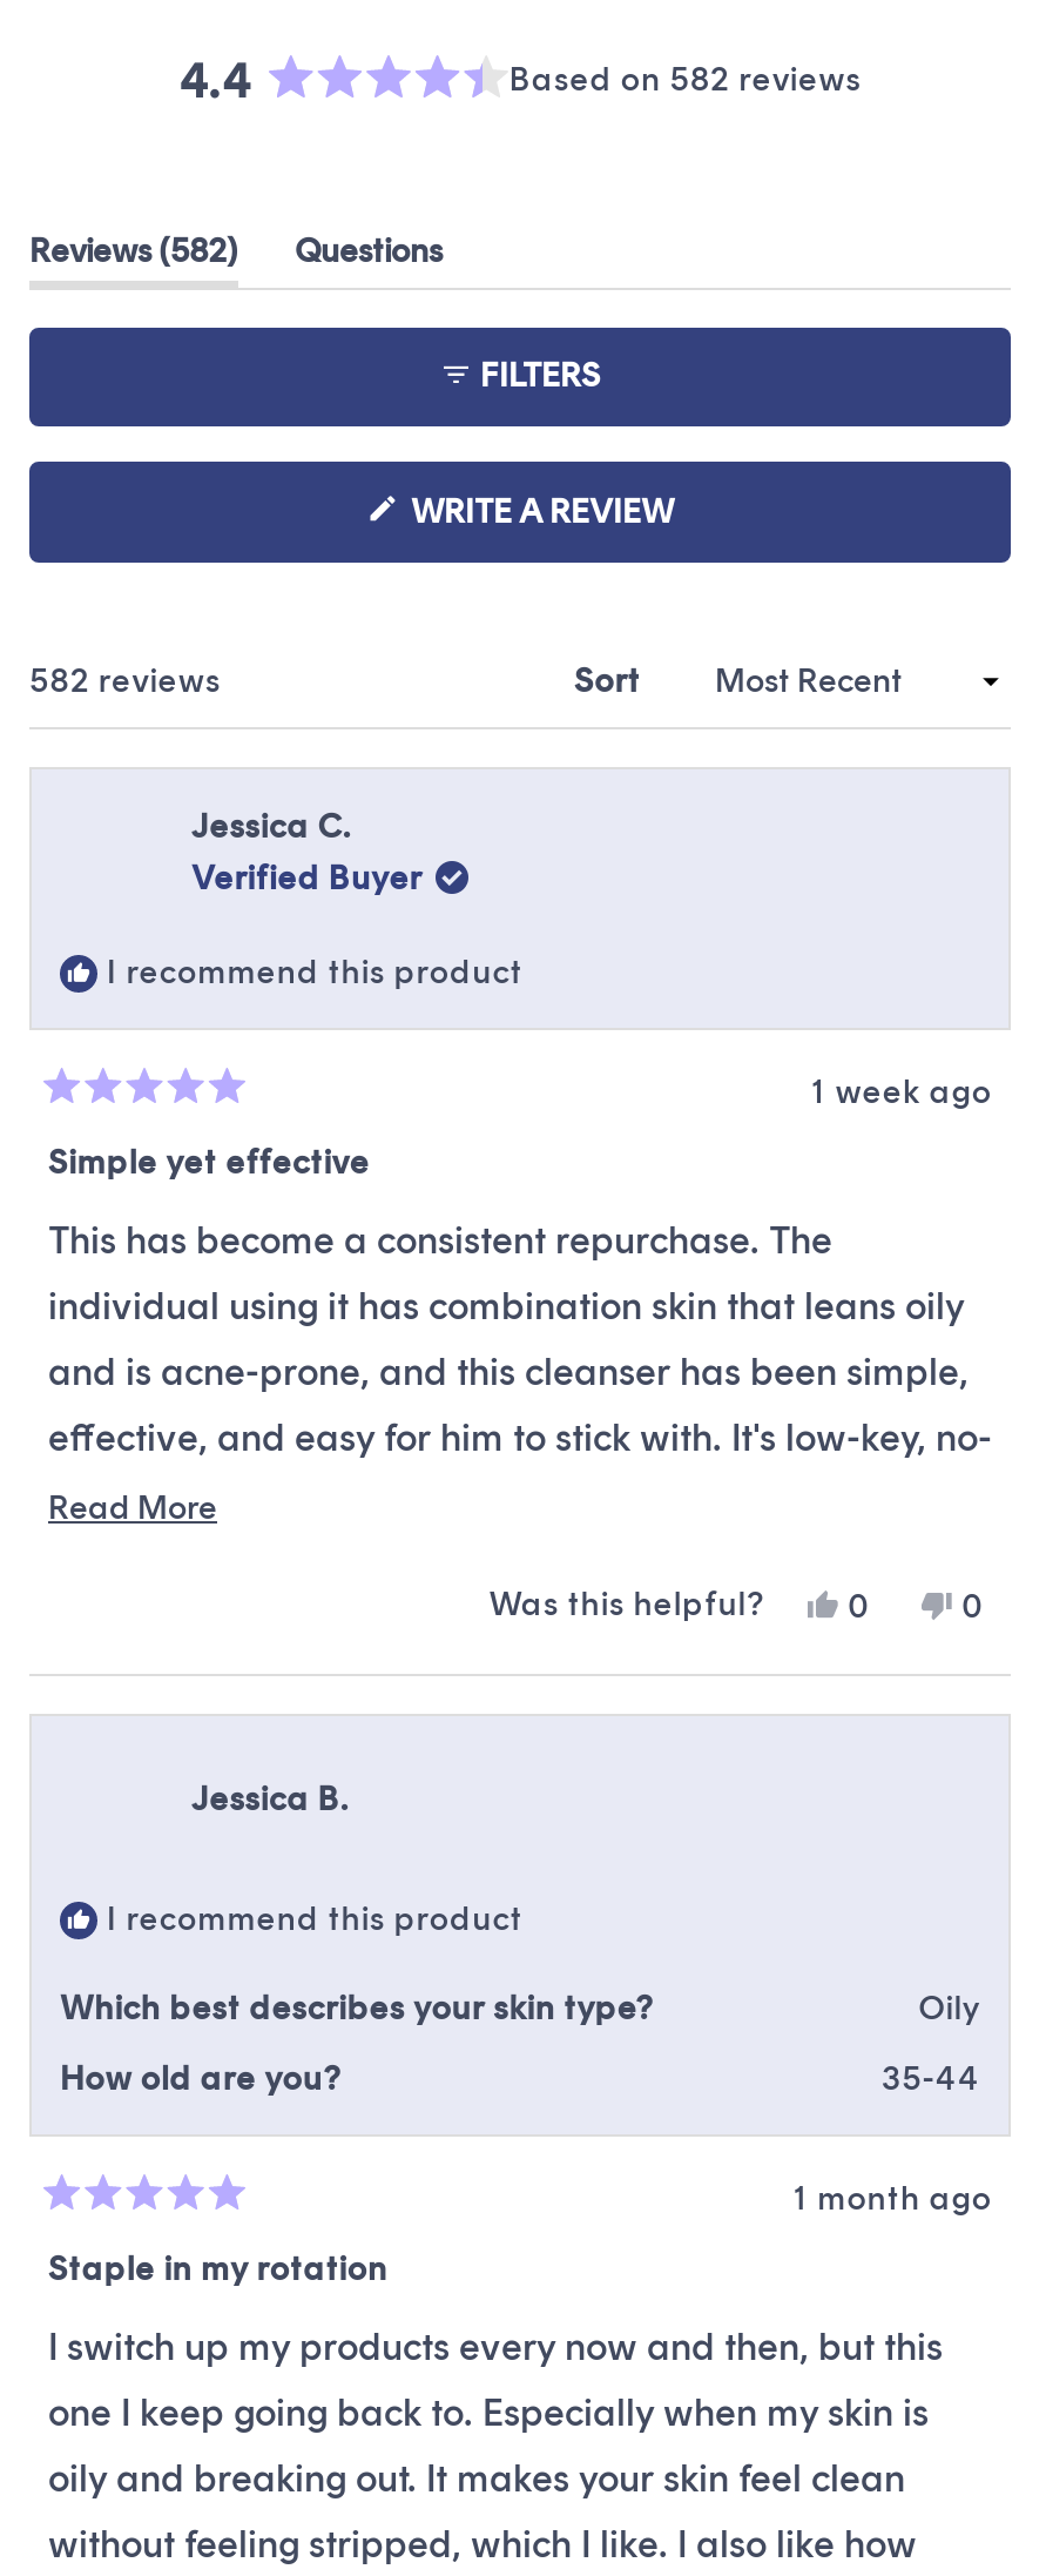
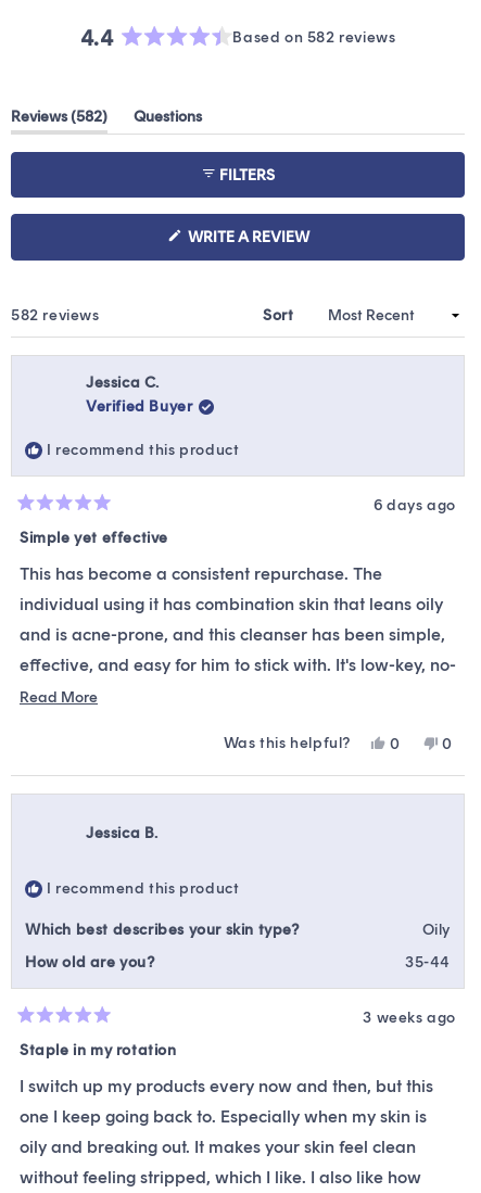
[811,1071,992,1111] 1 week ago -> [374,497,456,515] 6 days ago
[793,2178,992,2218] 1 month ago -> [363,1008,456,1026] 3 weeks ago

